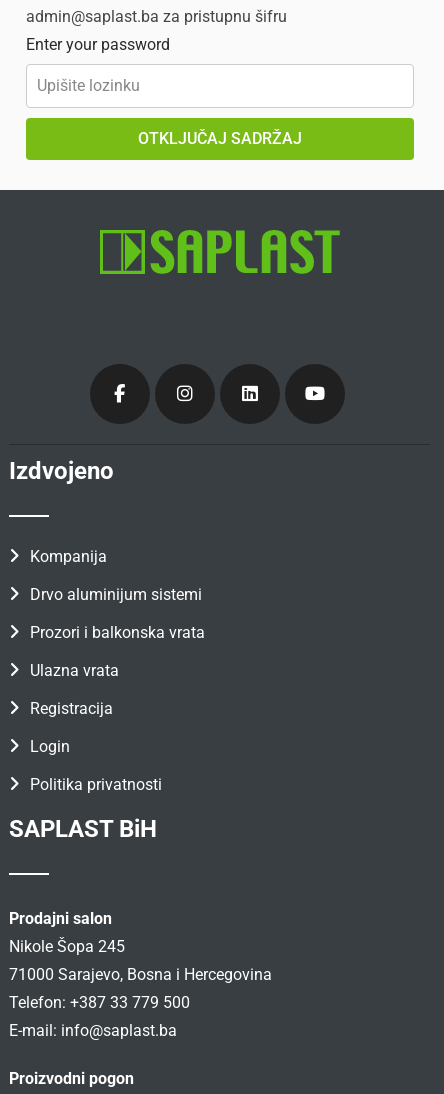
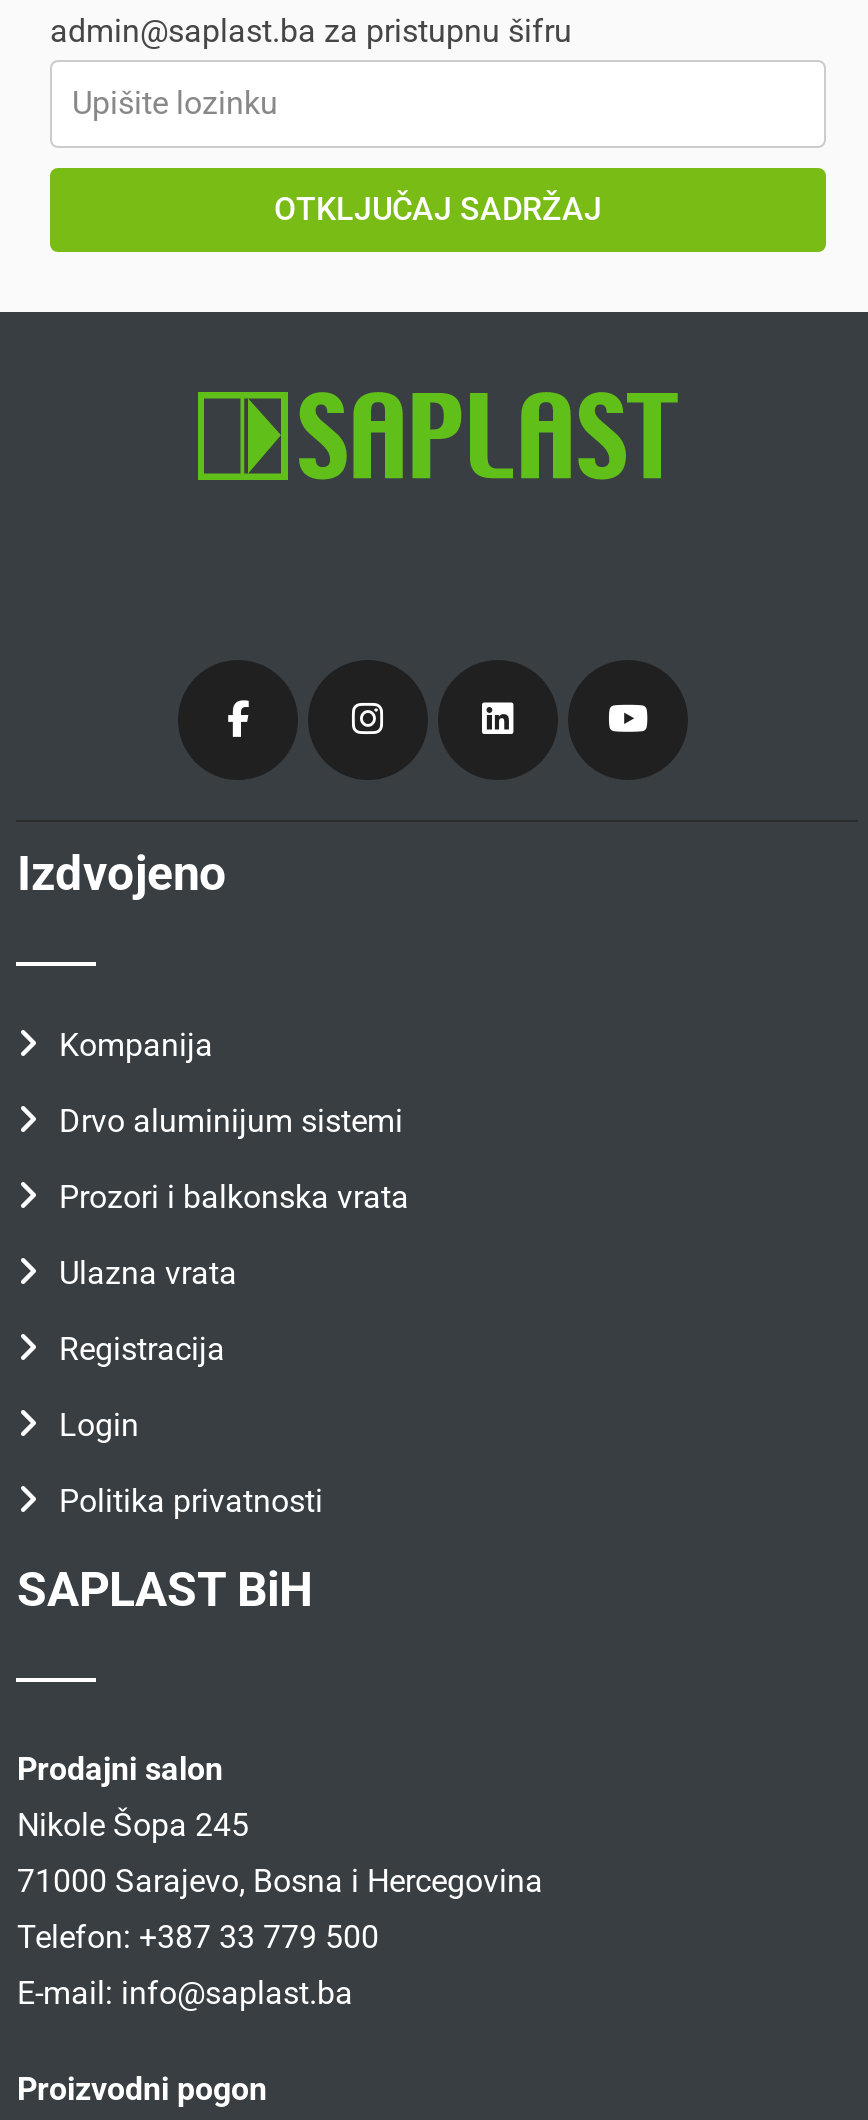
[26,35,170,54] Enter your password -> none

